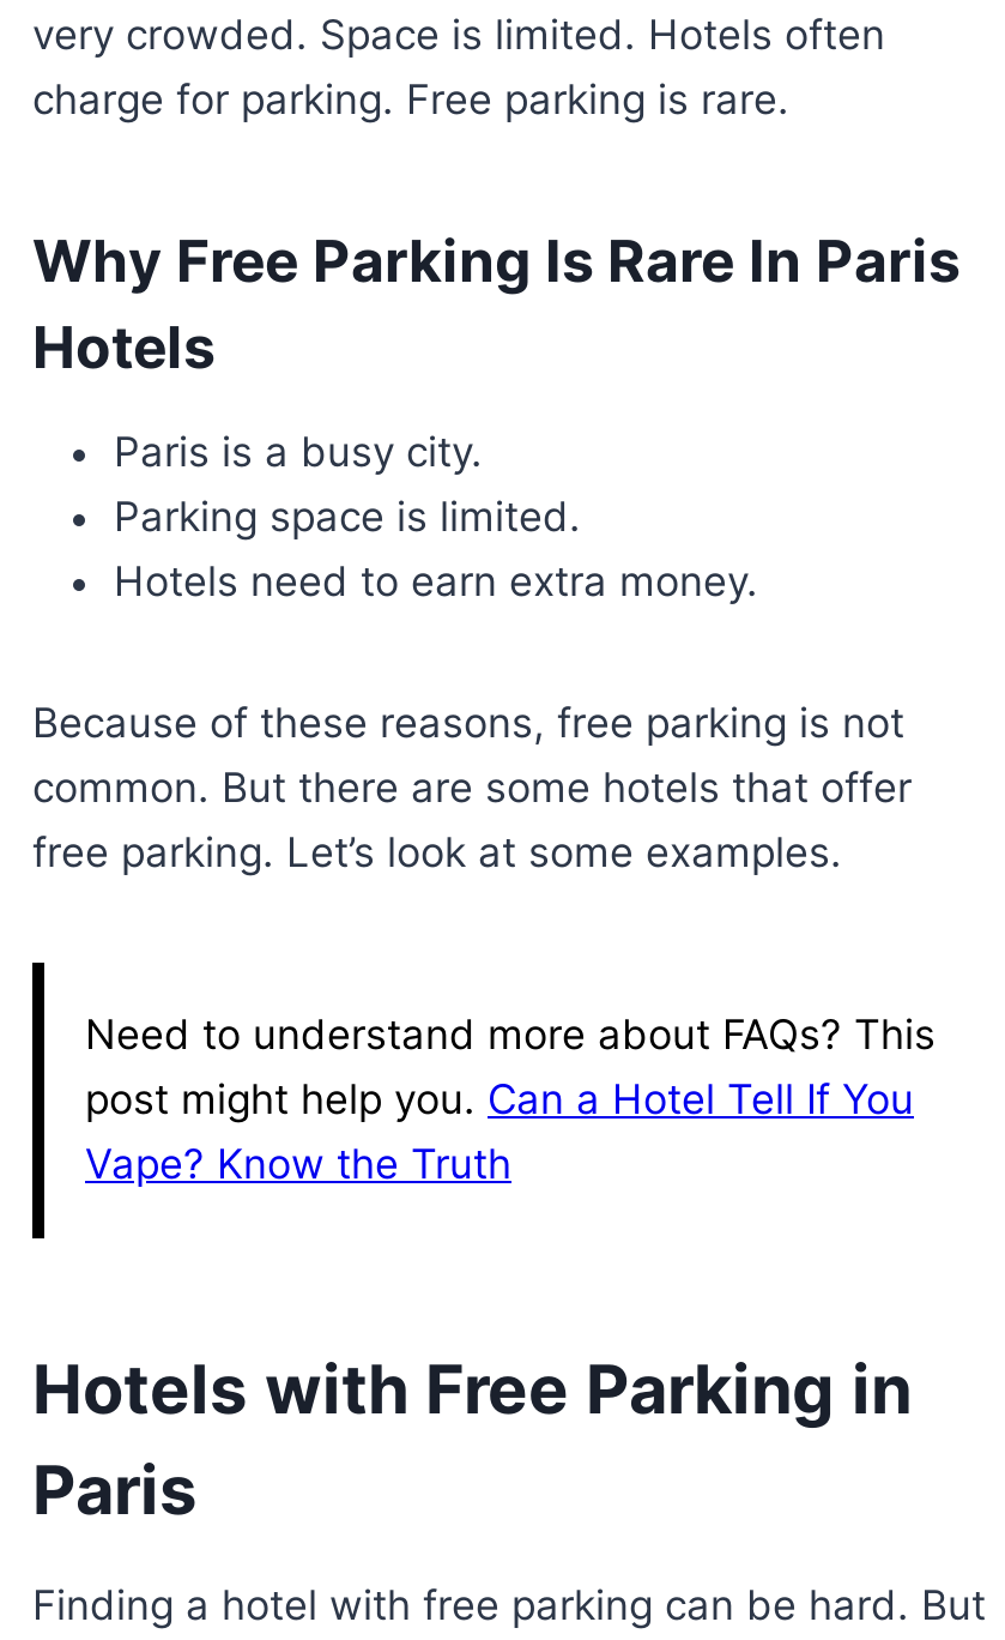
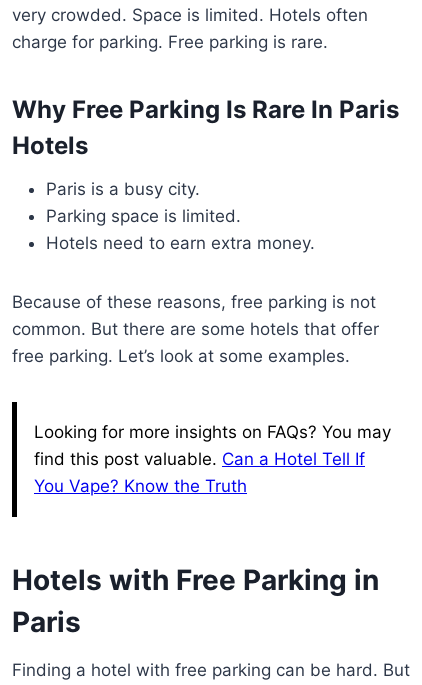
[85,1010,936,1188] Need to understand more about FAQs? This | post might help you. Can a Hotel Tell If You | Vape? Know the Truth -> [34,422,391,496] Looking for more insights on FAQs? You may | find this post valuable. Can a Hotel Tell If | You Vape? Know the Truth

